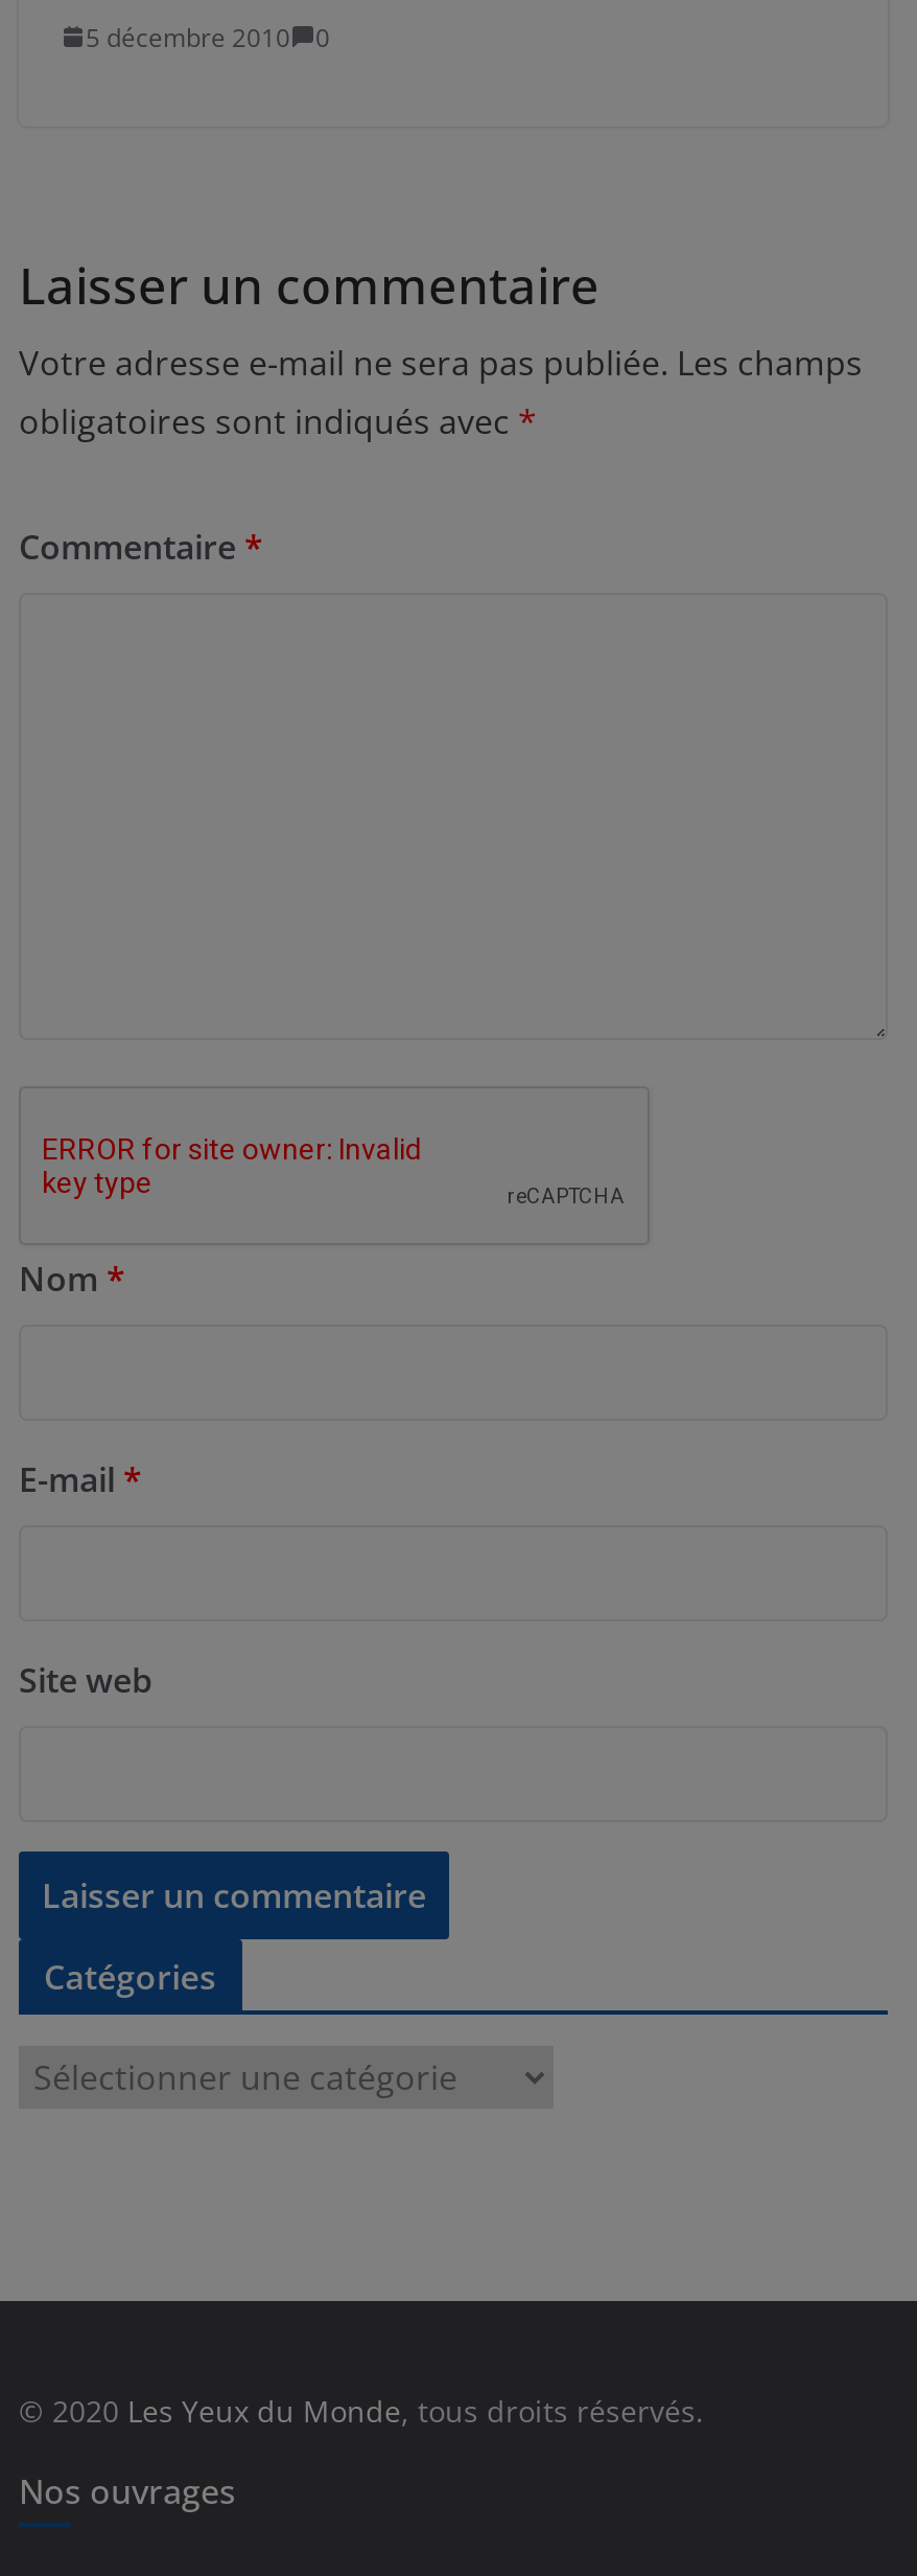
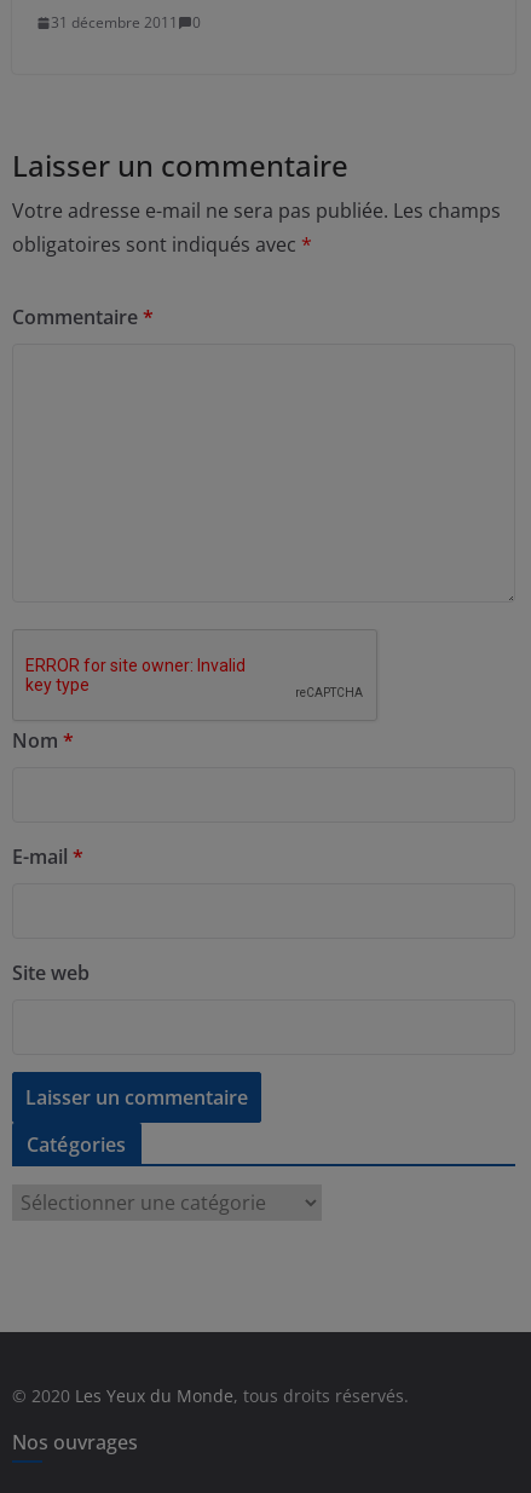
[86,19,330,55] 5 décembre 2010 0 -> [51,12,201,33] 31 décembre 2011 0

